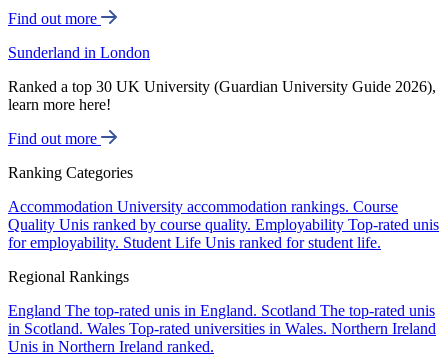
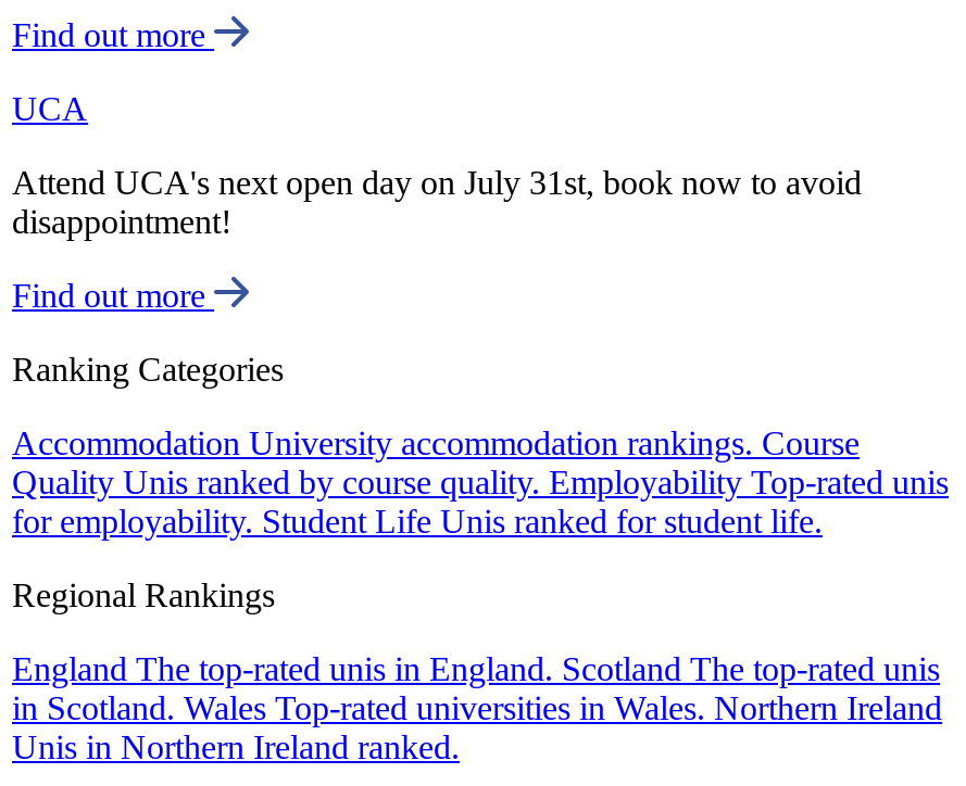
[8,44,150,61] Sunderland in London -> [12,90,88,127] UCA
[8,78,436,113] Ranked a top 30 UK University (Guardian University Guide 2026), | learn more here! -> [12,164,862,240] Attend UCA's next open day on July 31st, book now to avoid | disappointment!

